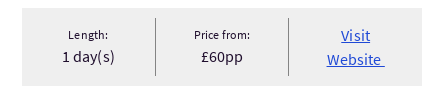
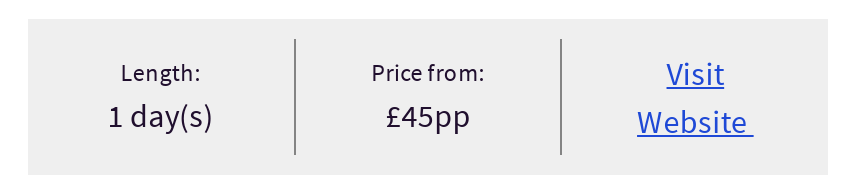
[201,46,243,66] £60pp -> [385,95,471,135] £45pp

